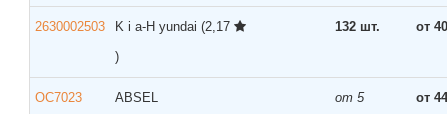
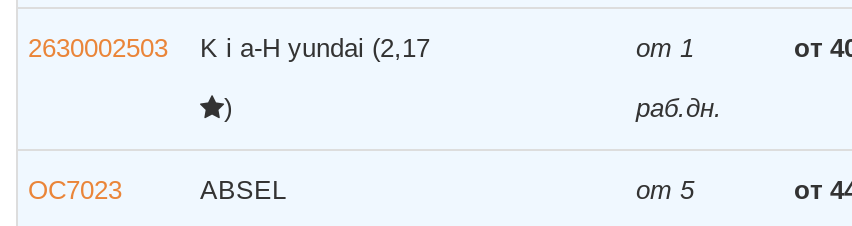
[335,19,380,34] 132 шт. -> [636,33,722,123] от 1 | раб.дн.

